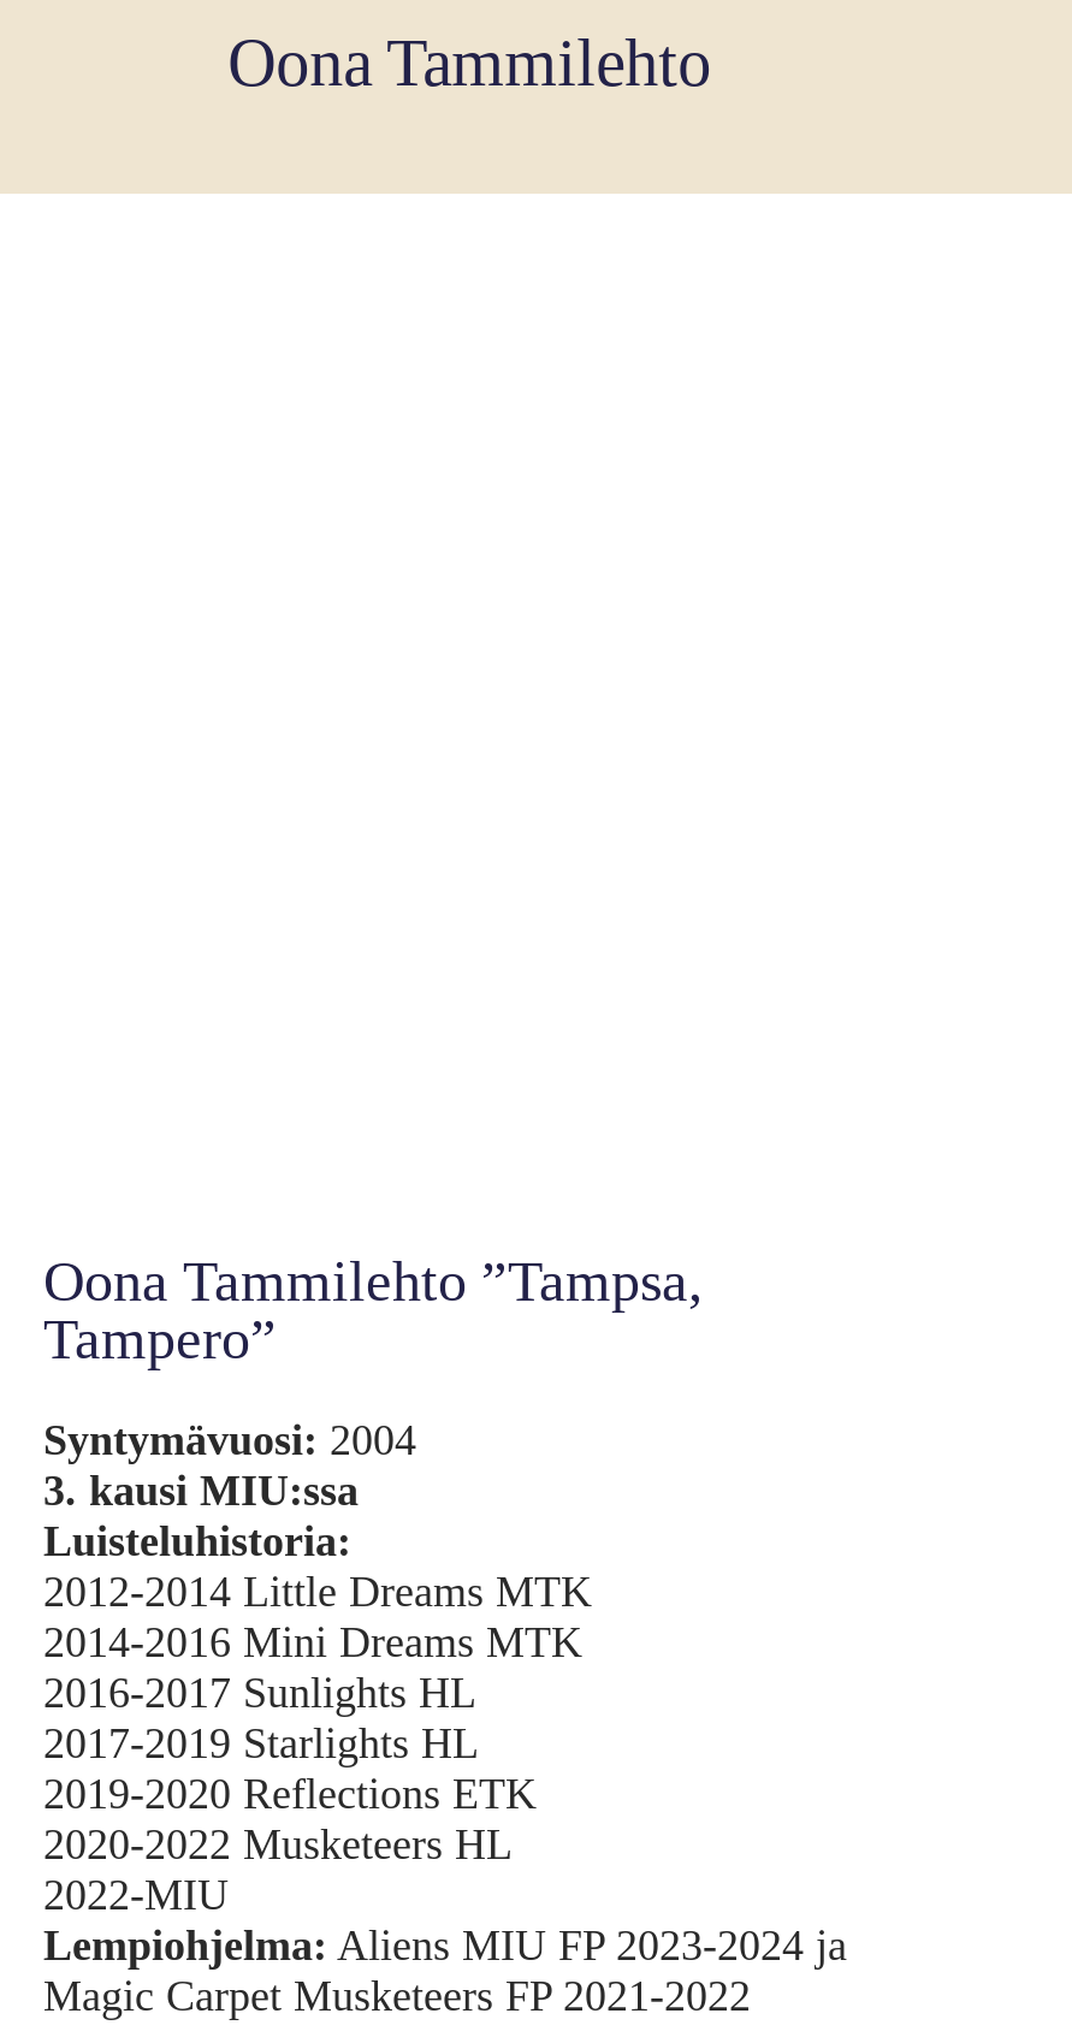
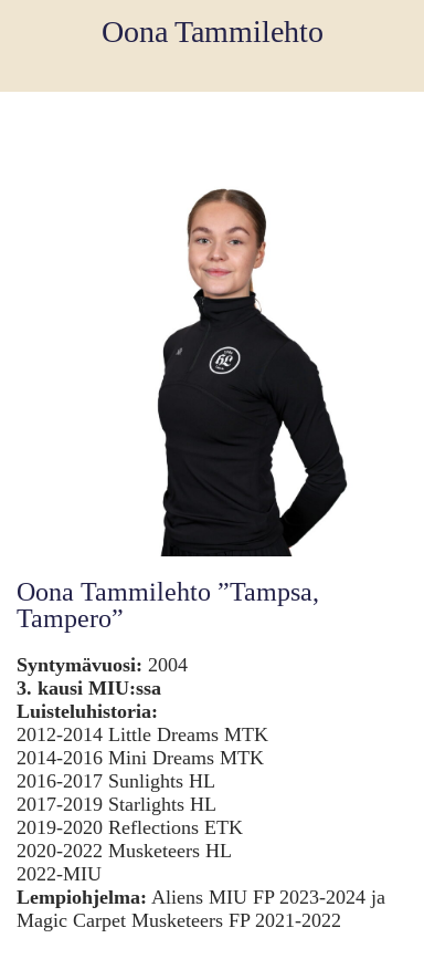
none -> [157,188,348,557] [image]

